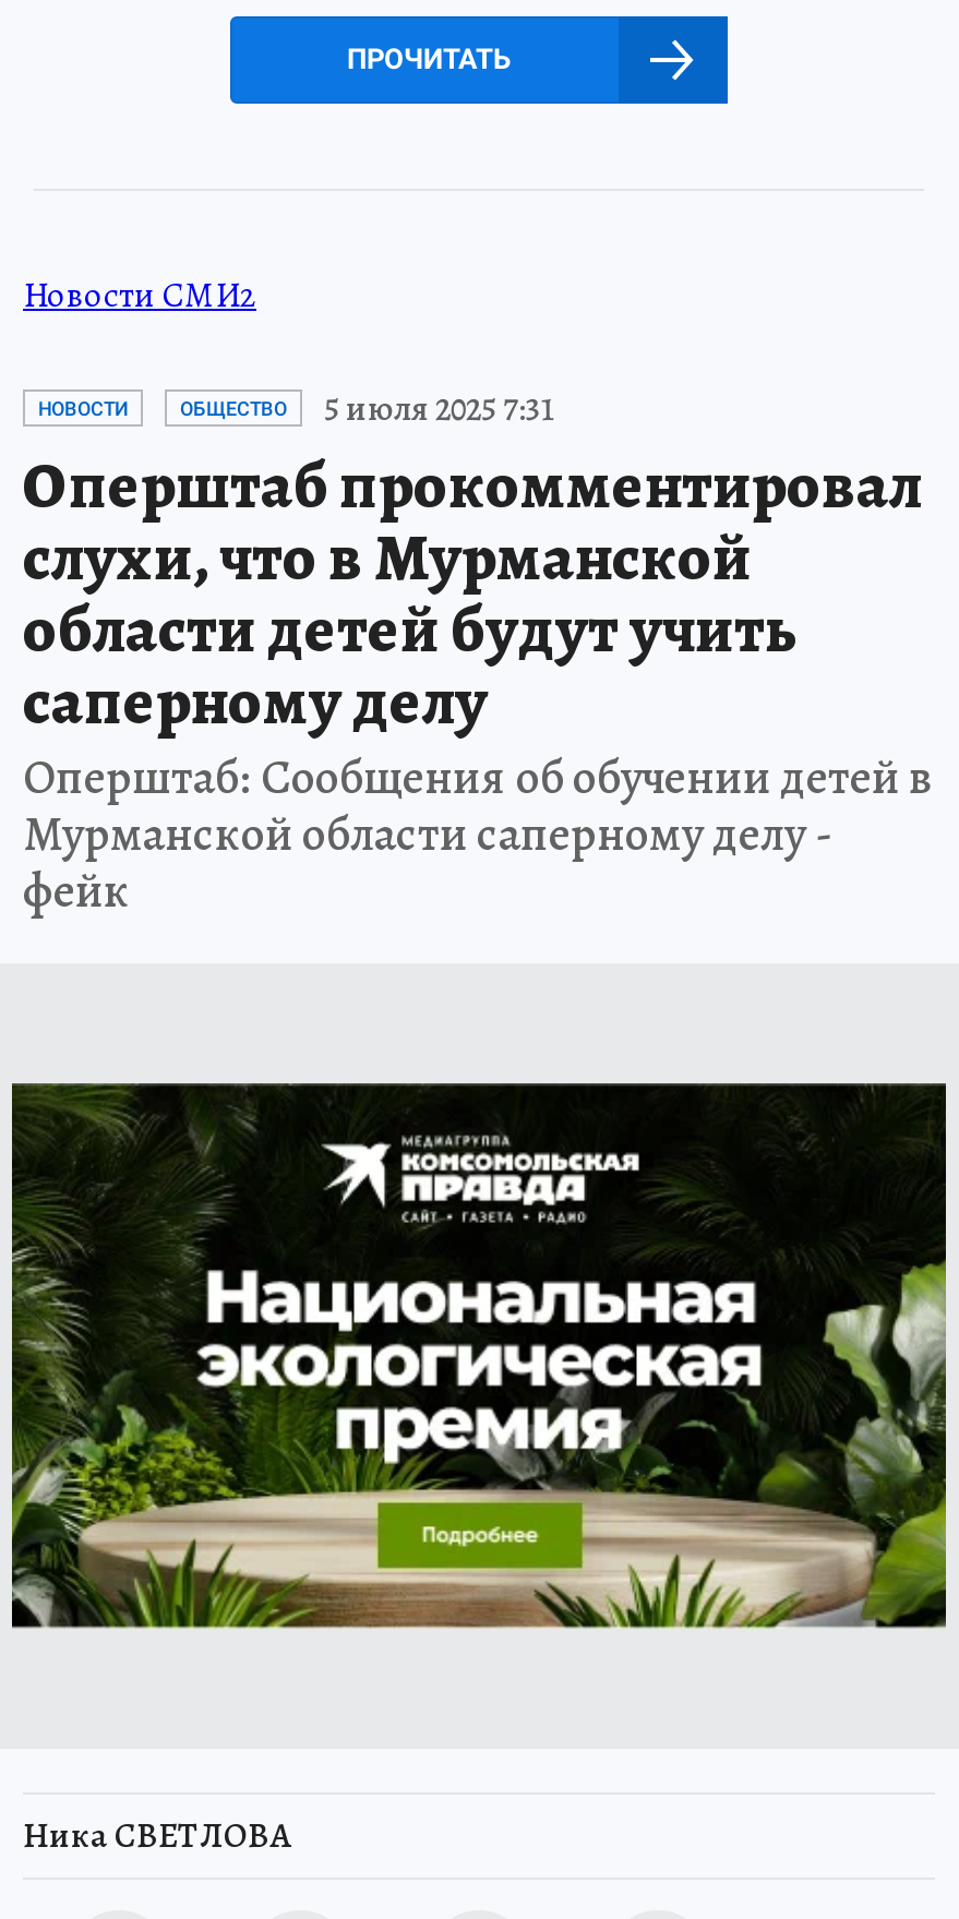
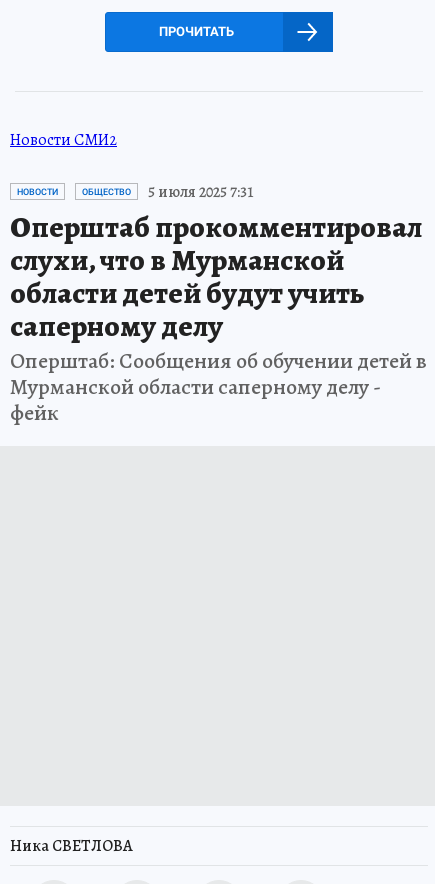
[10,1081,948,1631] [image] -> none

